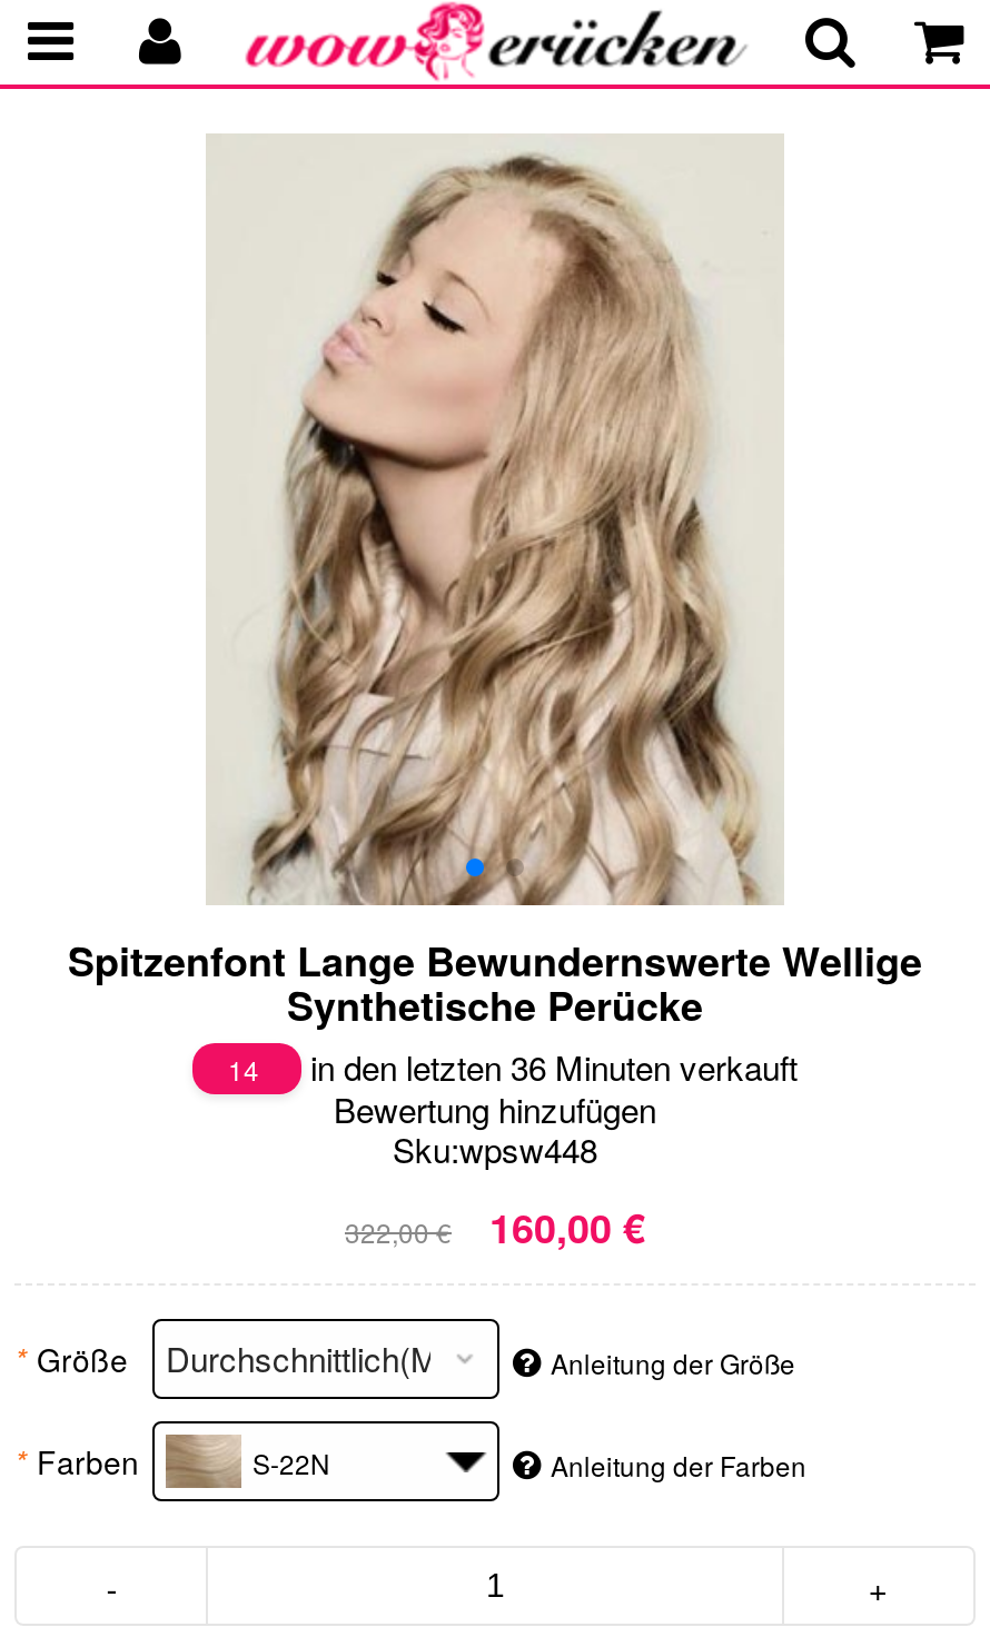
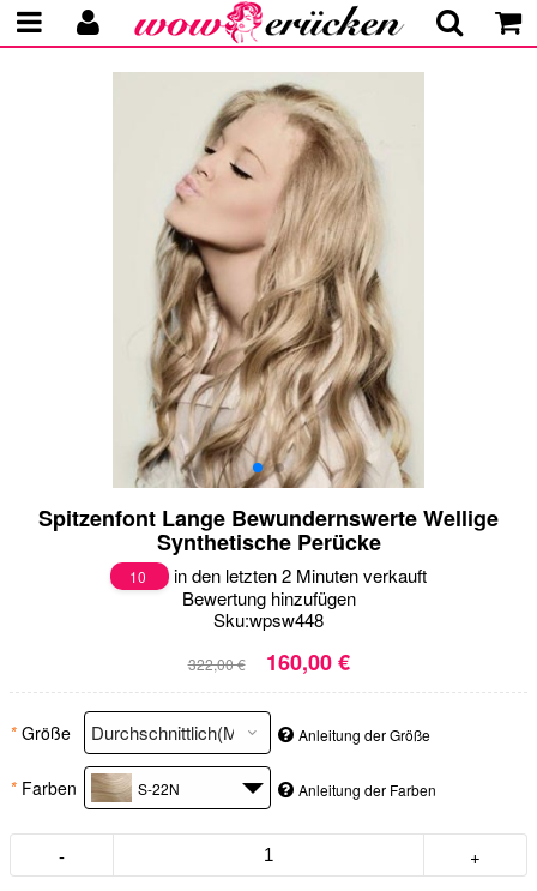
[228,1049,266,1087] 14 -> [129,566,150,586] 10
[301,1042,798,1089] in den letzten 36 Minuten verkauft -> [169,562,427,587] in den letzten 2 Minuten verkauft

